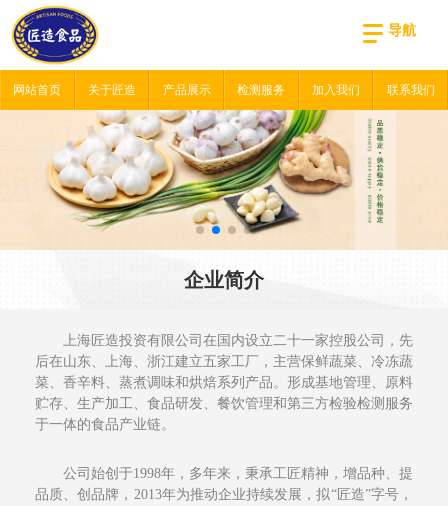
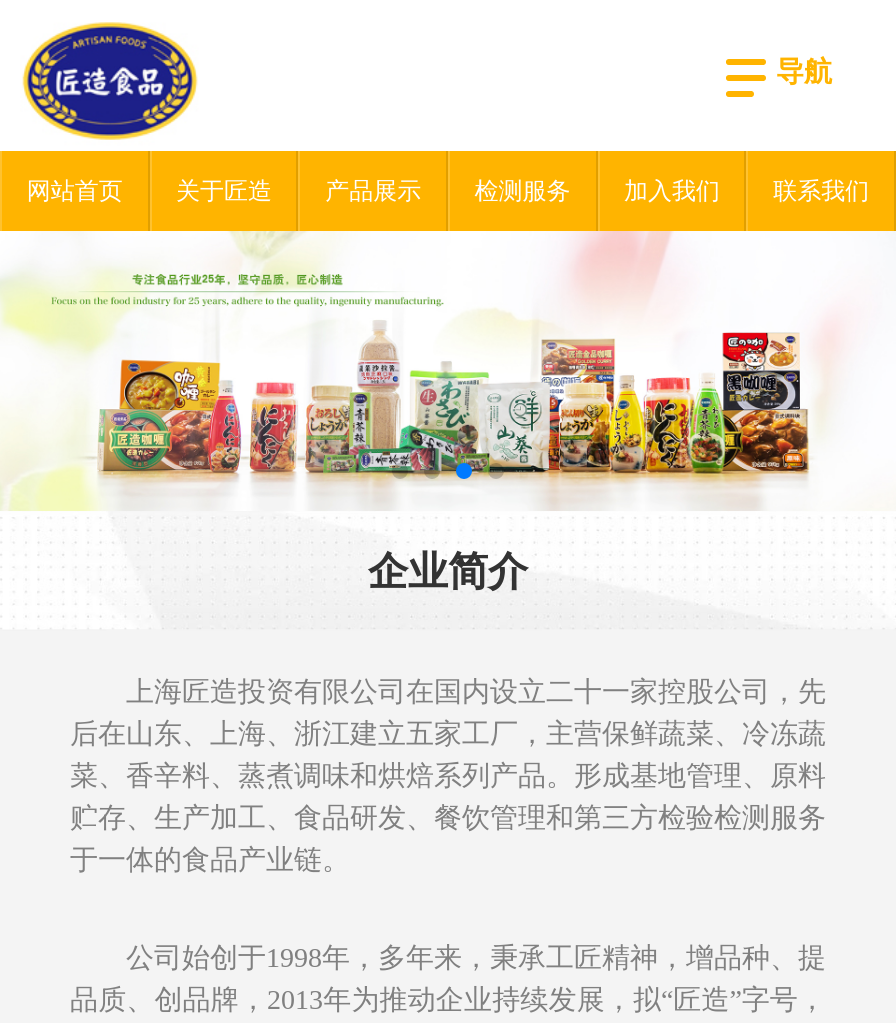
[3,109,445,250] [image] -> [6,229,890,509] [image]

